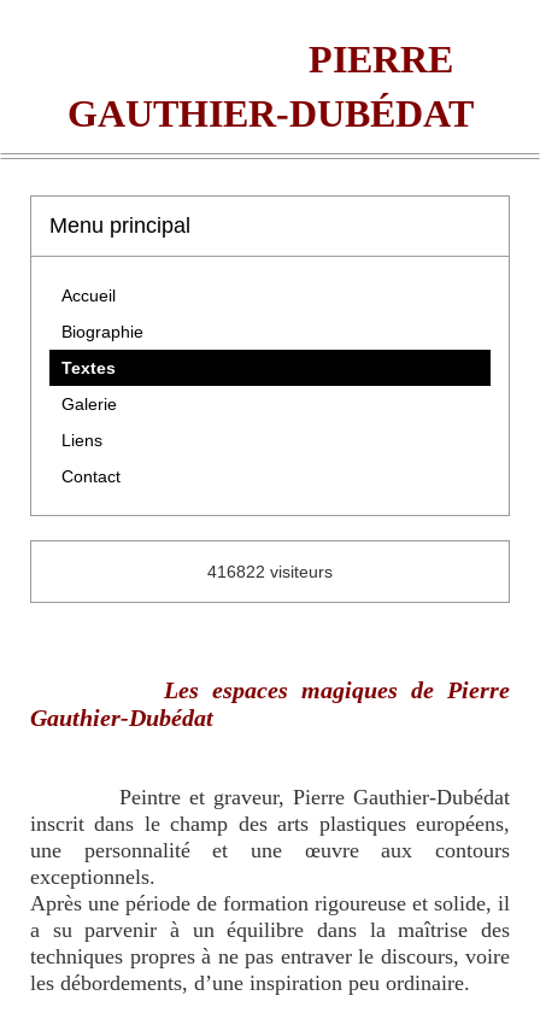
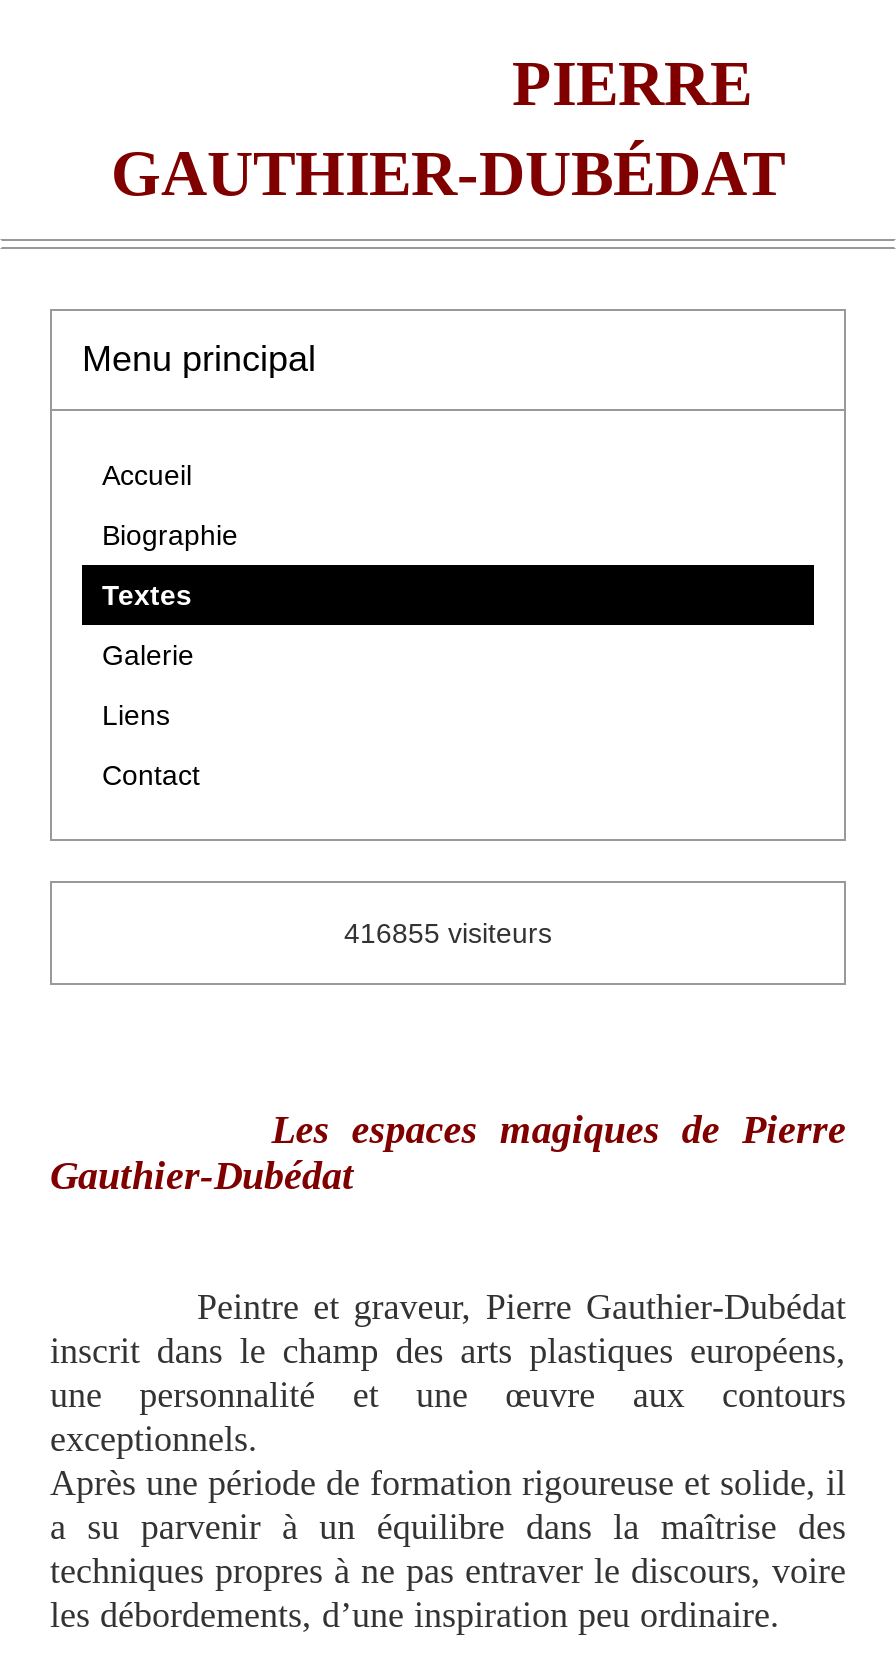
[207,562,333,581] 416822 visiteurs -> [344,917,552,949] 416855 visiteurs

